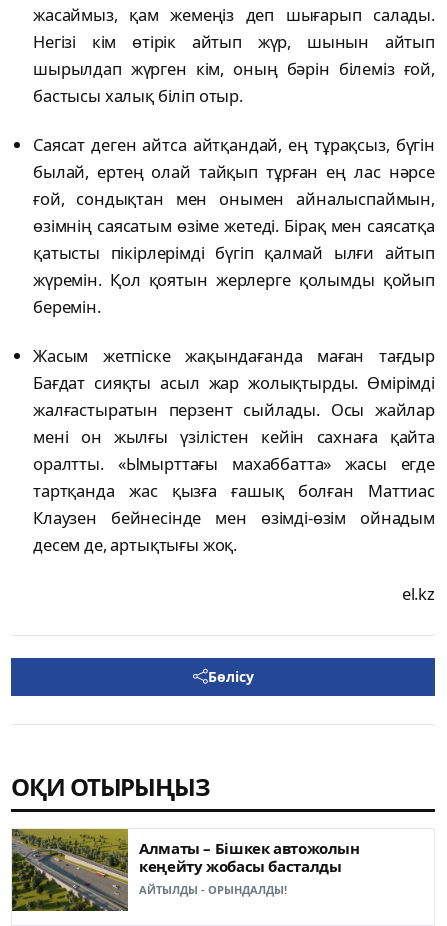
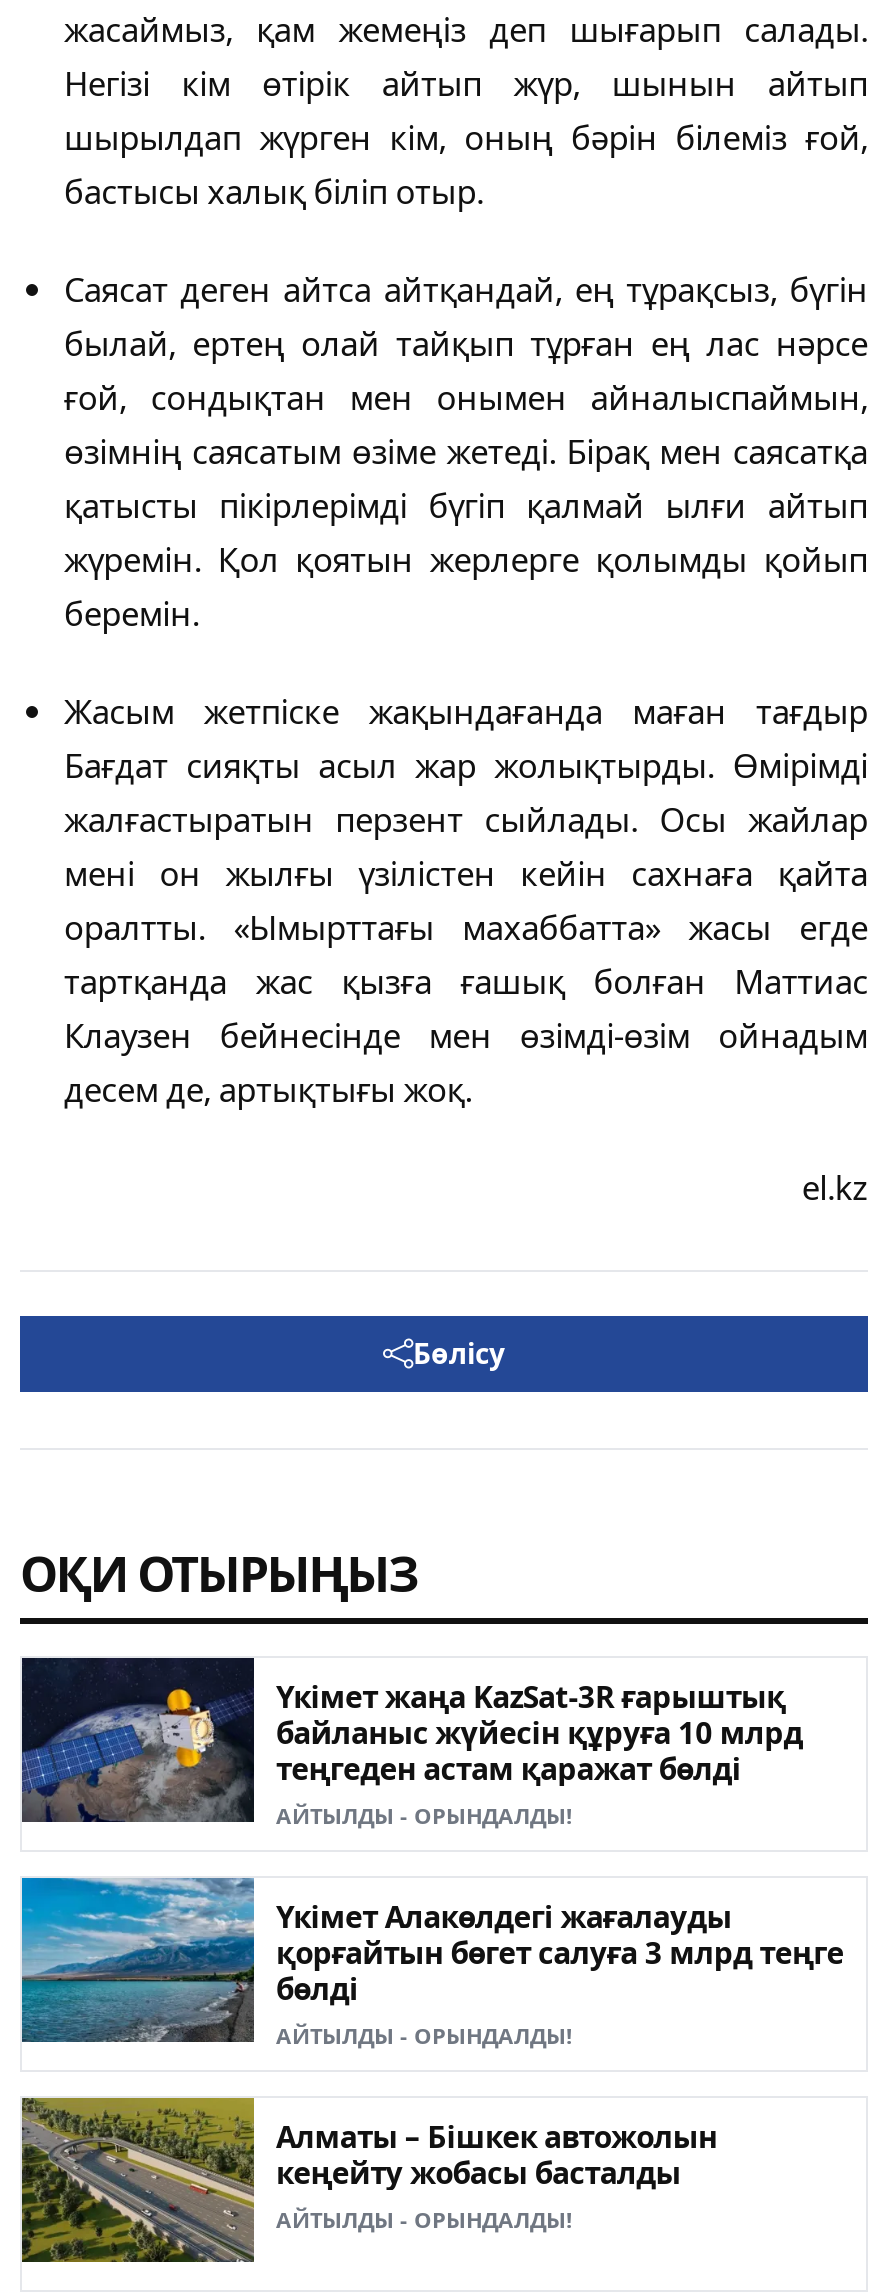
none -> [20,1656,844,2050] [image] | Үкімет жаңа KazSat-3R ғарыштық | байланыс жүйесін құруға 10 млрд | теңгеден астам қаражат бөлді | АЙТЫЛДЫ - ОРЫНДАЛДЫ! | Үкімет Алакөлдегі жағалауды | қорғайтын бөгет салуға 3 млрд теңге | бөлді | АЙТЫЛДЫ - ОРЫНДАЛДЫ!
none -> [20,1876,256,2044] [image]

